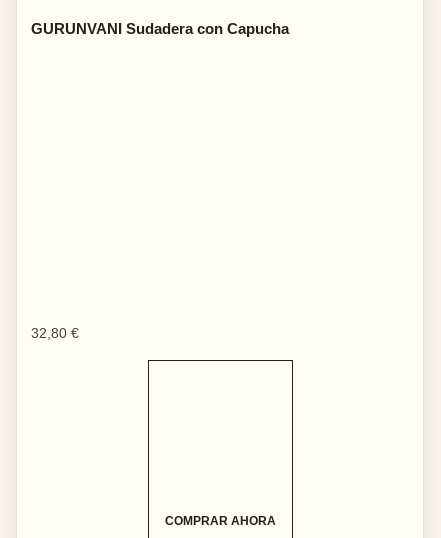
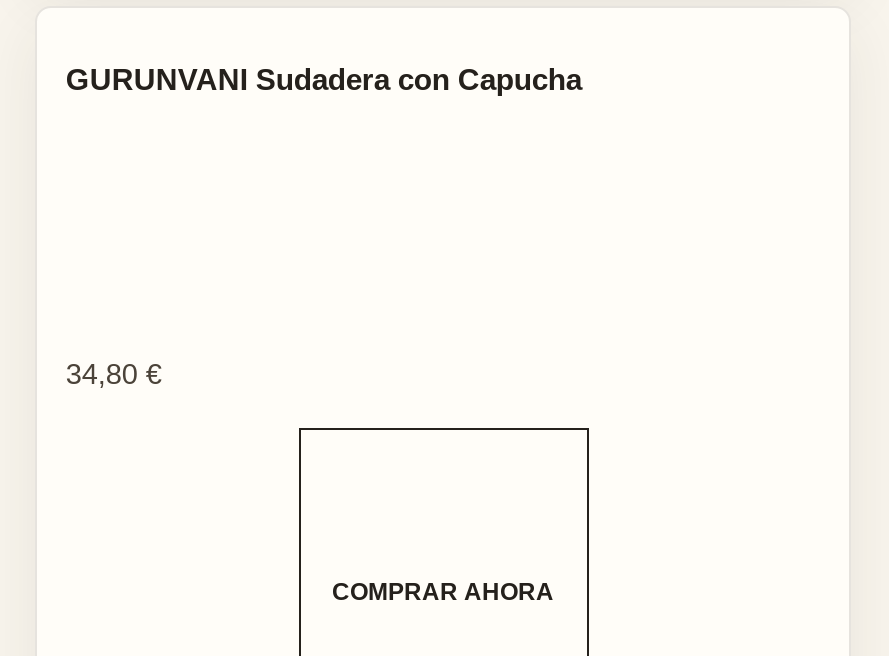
[31,325,79,341] 32,80 € -> [66,359,162,391] 34,80 €

